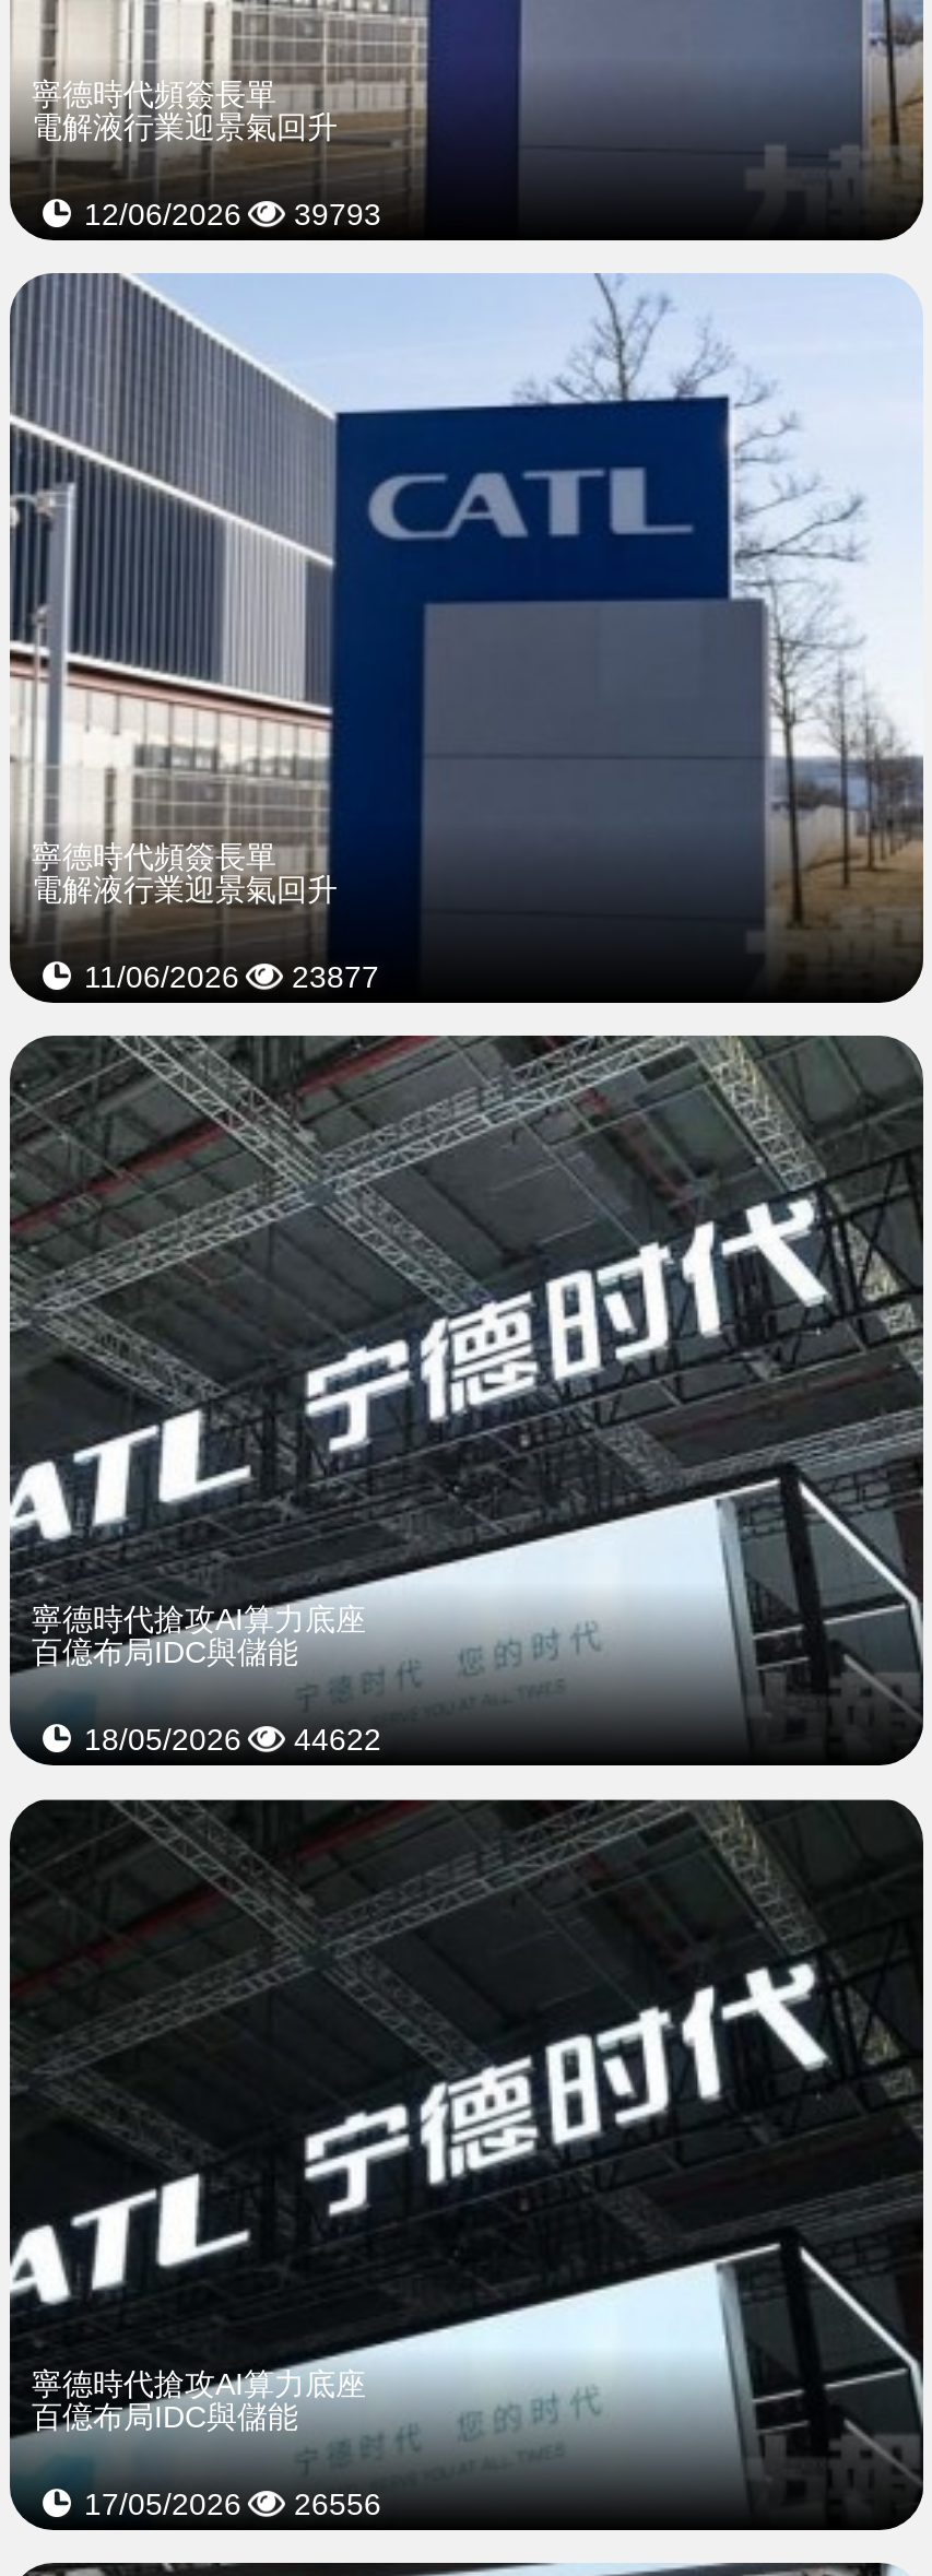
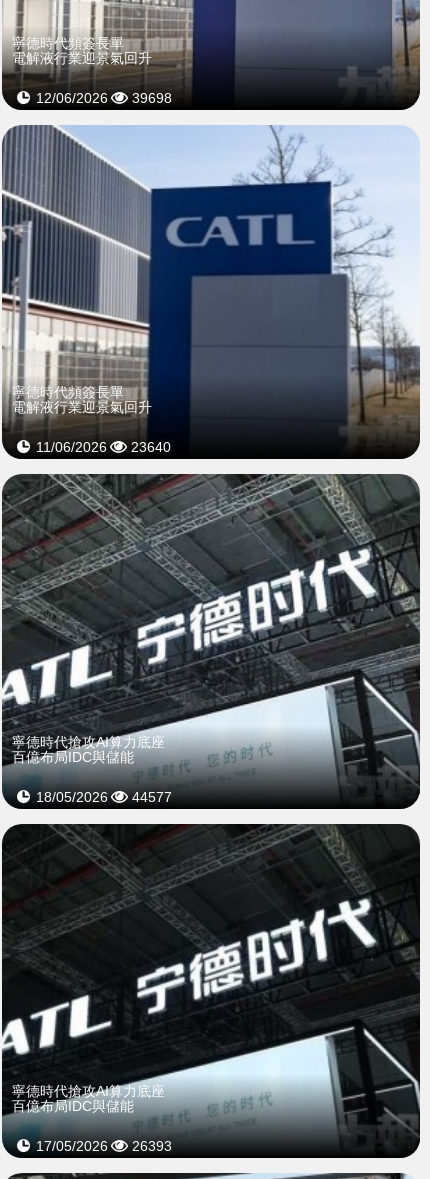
[84,196,381,231] 12/06/2026 39793 -> [36,90,172,106] 12/06/2026 39698
[84,960,379,995] 11/06/2026 23877 -> [36,439,171,455] 11/06/2026 23640
[84,1723,381,1758] 18/05/2026 44622 -> [36,789,172,805] 18/05/2026 44577
[84,2486,381,2521] 17/05/2026 26556 -> [36,1138,172,1154] 17/05/2026 26393

